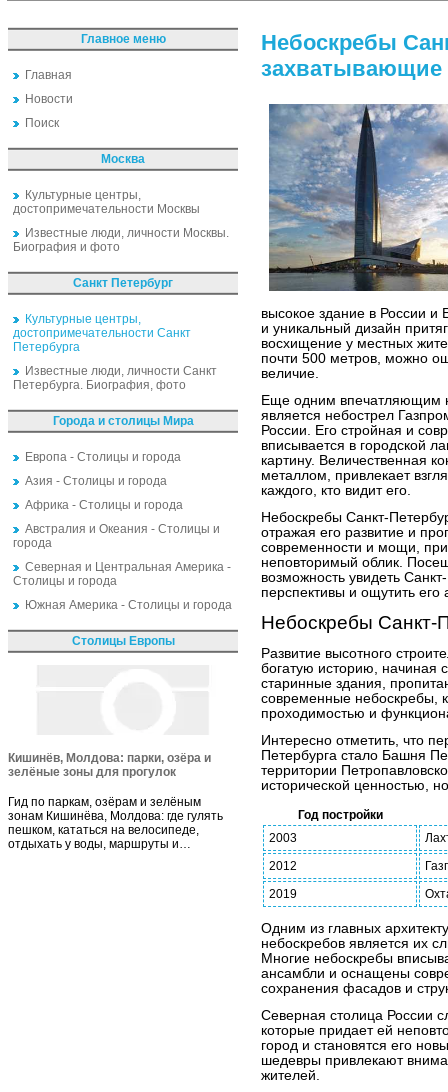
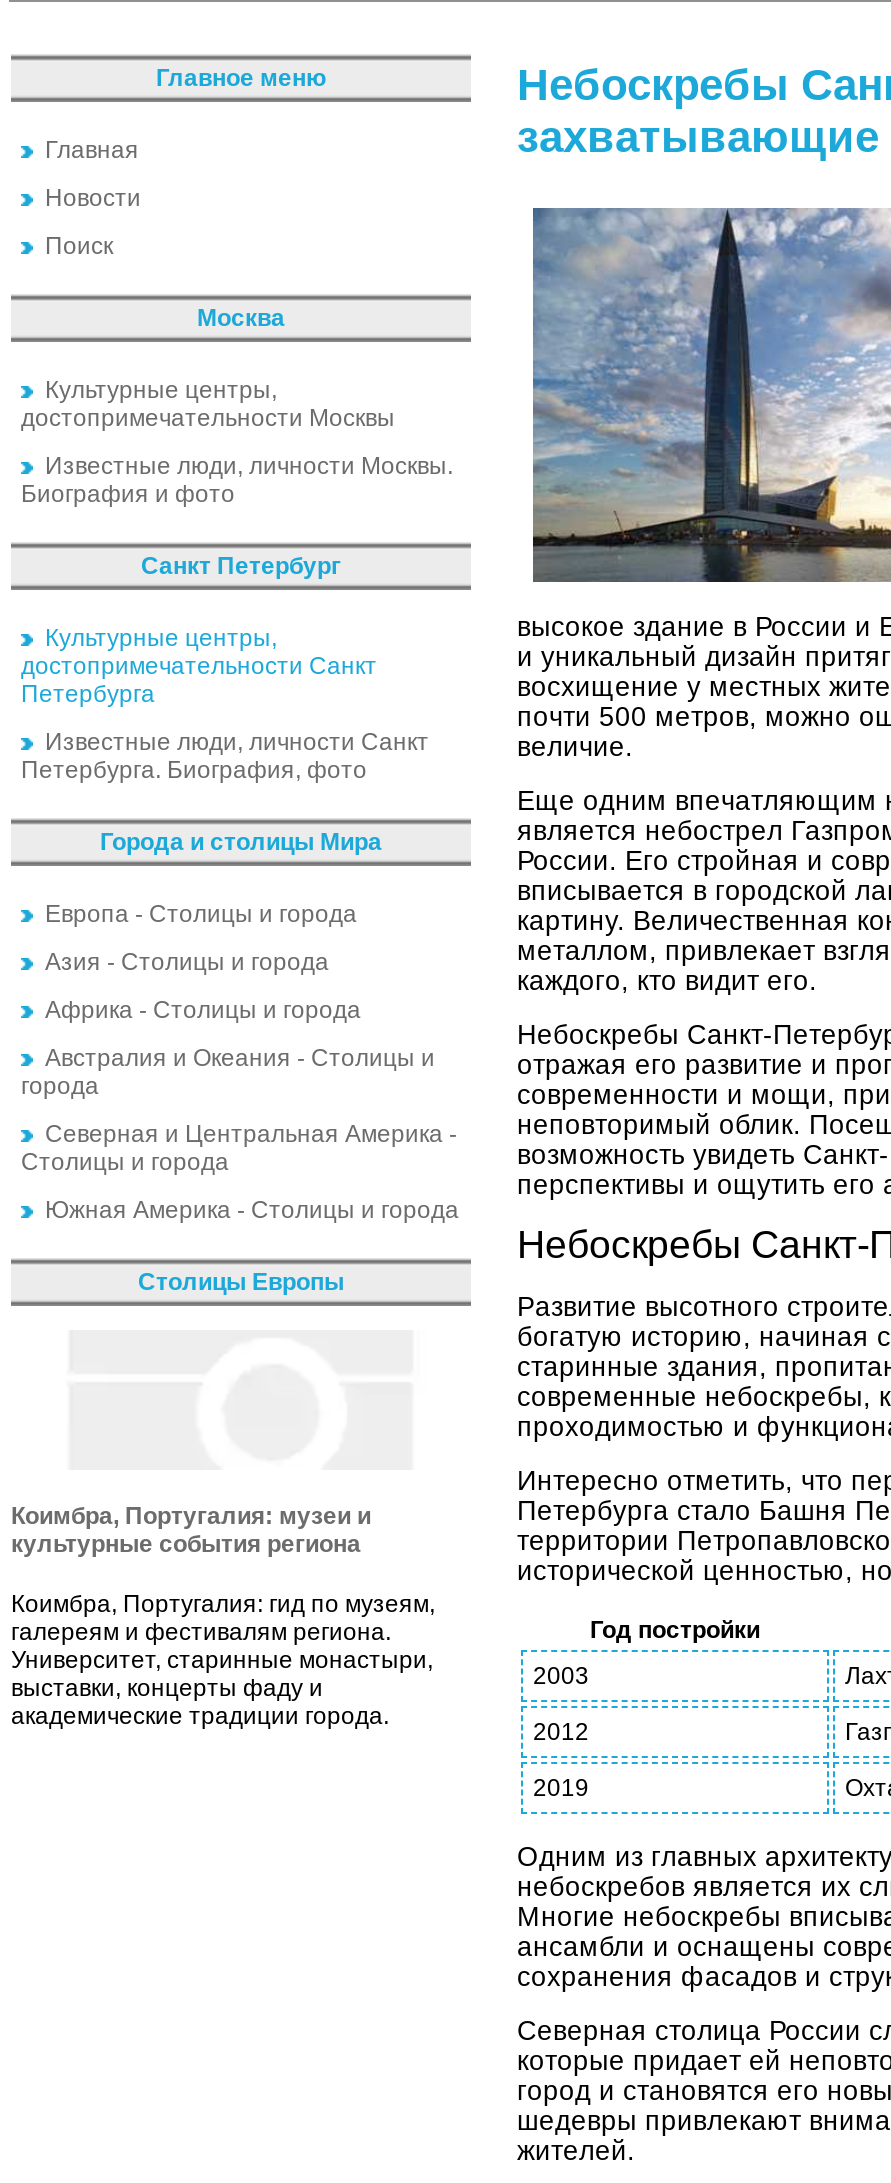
[8,751,211,779] Кишинёв, Молдова: парки, озёра и | зелёные зоны для прогулок -> [11,1502,371,1558] Коимбра, Португалия: музеи и | культурные события региона
[8,795,223,851] Гид по паркам, озёрам и зелёным | зонам Кишинёва, Молдова: где гулять | пешком, кататься на велосипеде, | отдыхать у воды, маршруты и… -> [11,1590,435,1730] Коимбра, Португалия: гид по музеям, | галереям и фестивалям региона. | Университет, старинные монастыри, | выставки, концерты фаду и | академические традиции города.

